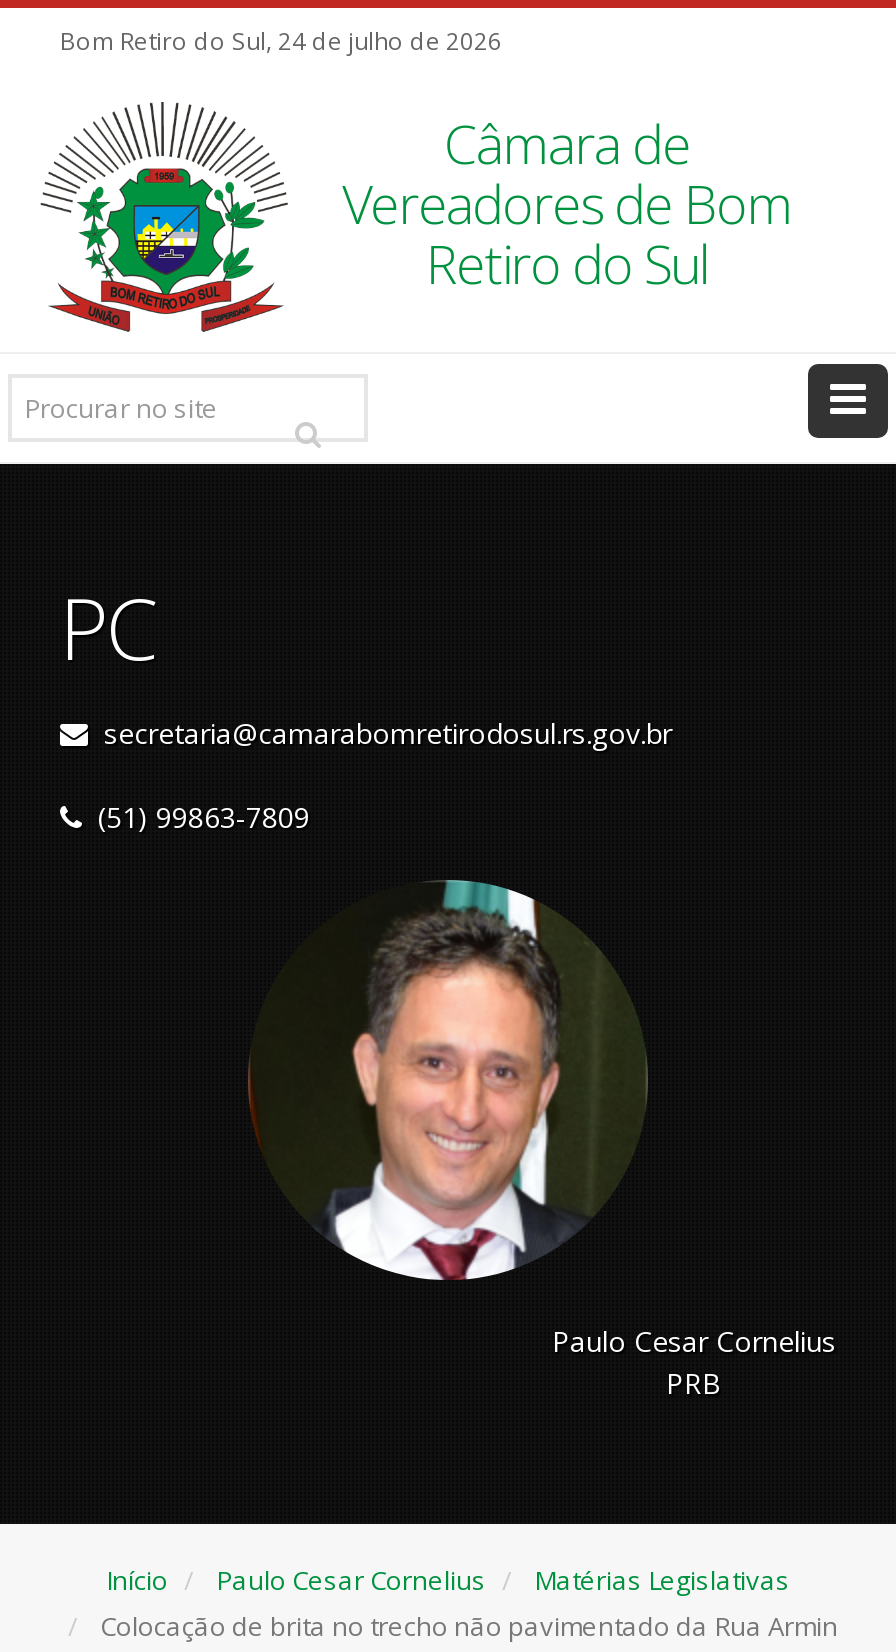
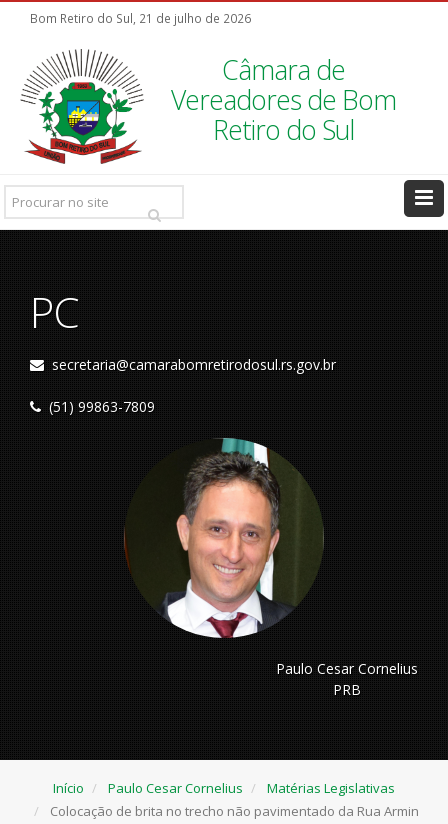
[60,24,502,56] Bom Retiro do Sul, 24 de julho de 2026 -> [30,10,251,26] Bom Retiro do Sul, 21 de julho de 2026

